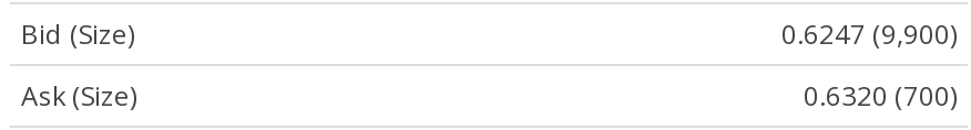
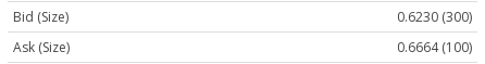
[781,16,957,54] 0.6247 (9,900) -> [397,8,472,26] 0.6230 (300)
[804,78,957,115] 0.6320 (700) -> [397,38,472,57] 0.6664 (100)

